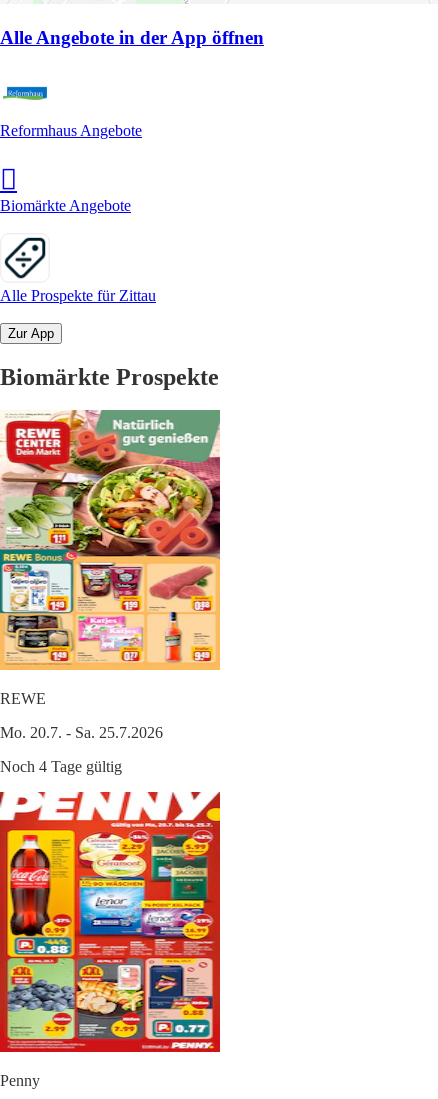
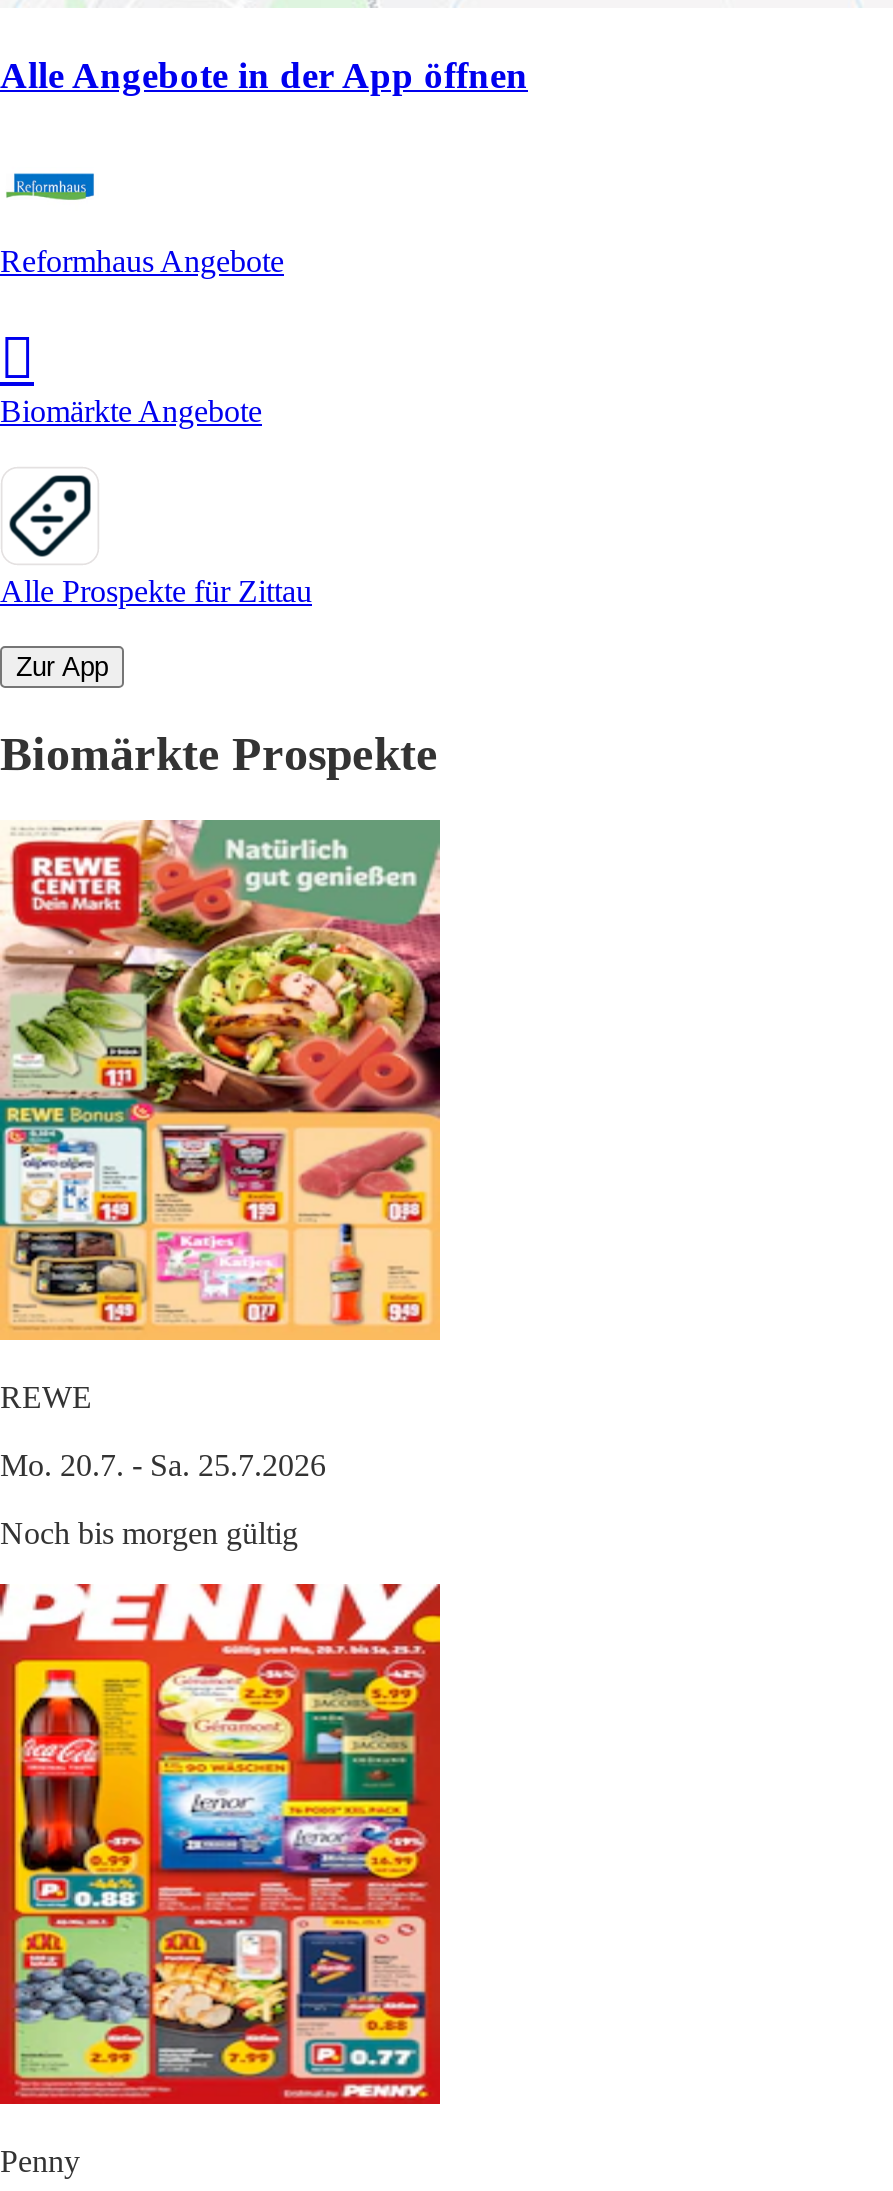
[0,758,122,775] Noch 4 Tage gültig -> [0,1517,298,1551] Noch bis morgen gültig

